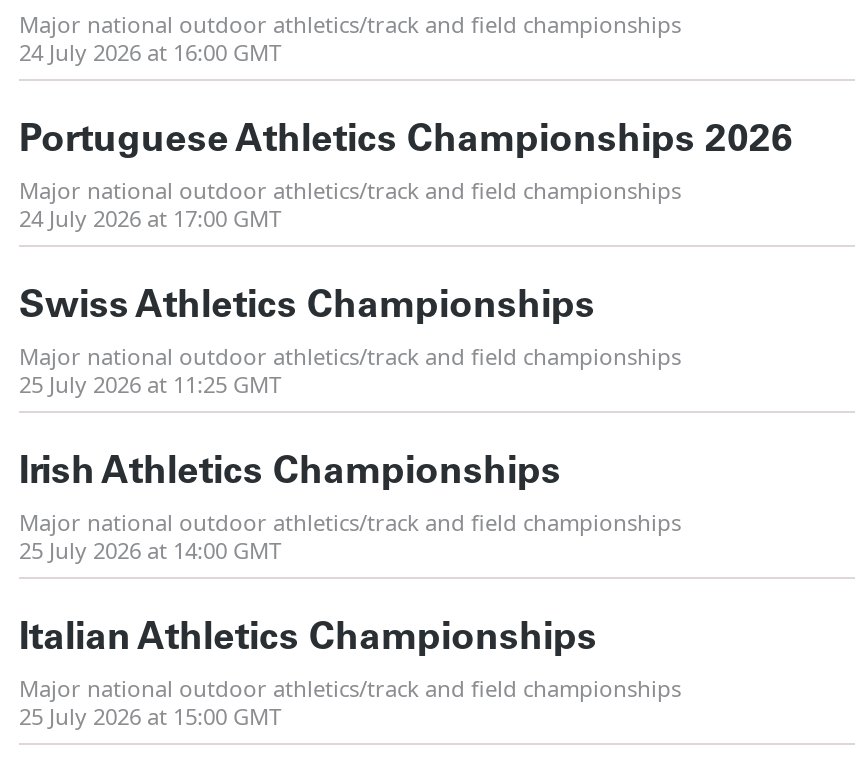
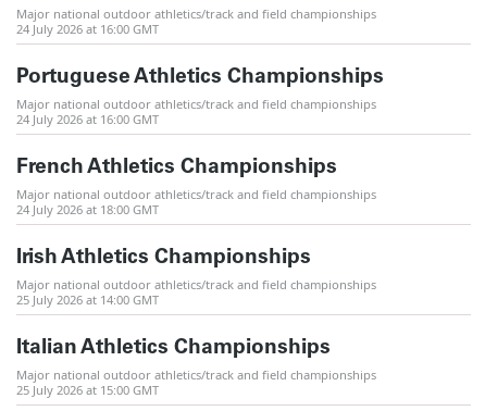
[19,123,793,159] Portuguese Athletics Championships 2026 -> [16,67,384,87] Portuguese Athletics Championships
[19,203,281,233] 24 July 2026 at 17:00 GMT -> [16,111,159,127] 24 July 2026 at 16:00 GMT
[19,289,595,325] Swiss Athletics Championships -> [16,158,337,177] French Athletics Championships
[19,369,281,399] 25 July 2026 at 11:25 GMT -> [16,201,159,217] 24 July 2026 at 18:00 GMT

